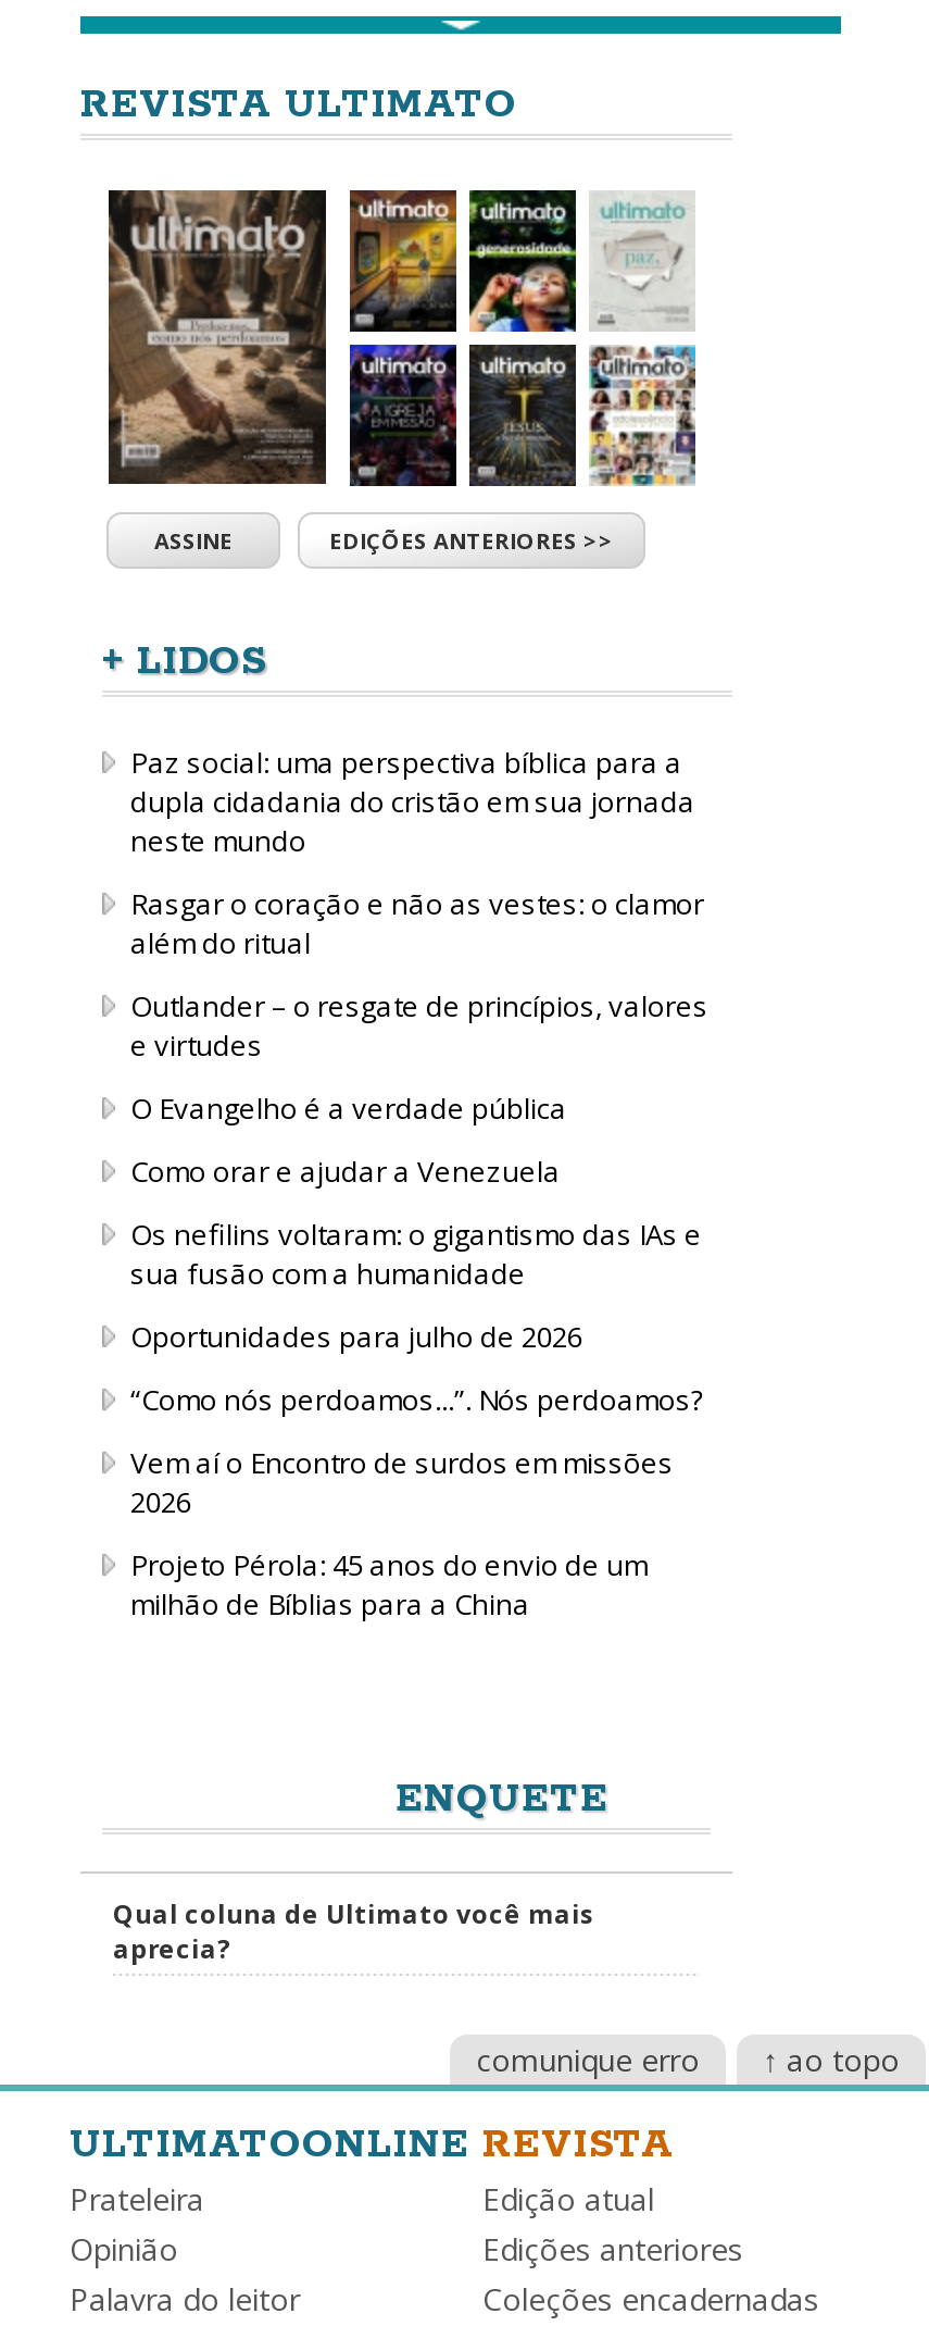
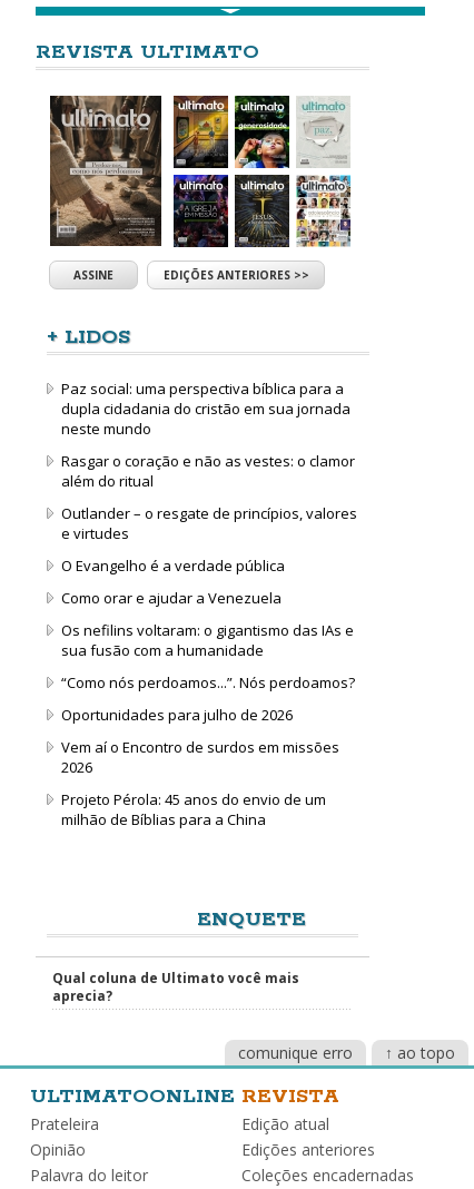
moved [130,1316,582,1355] -> [61,704,293,724]: Oportunidades para julho de 2026
moved [130,1379,704,1418] -> [61,672,355,692]: “Como nós perdoamos...”. Nós perdoamos?

